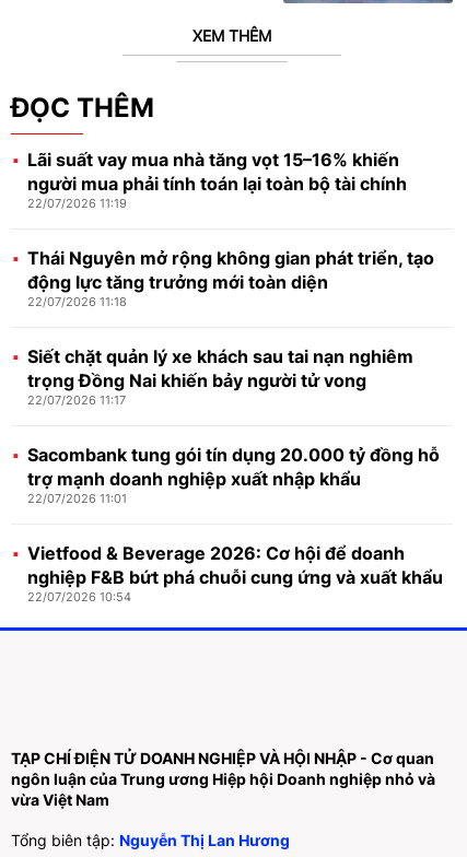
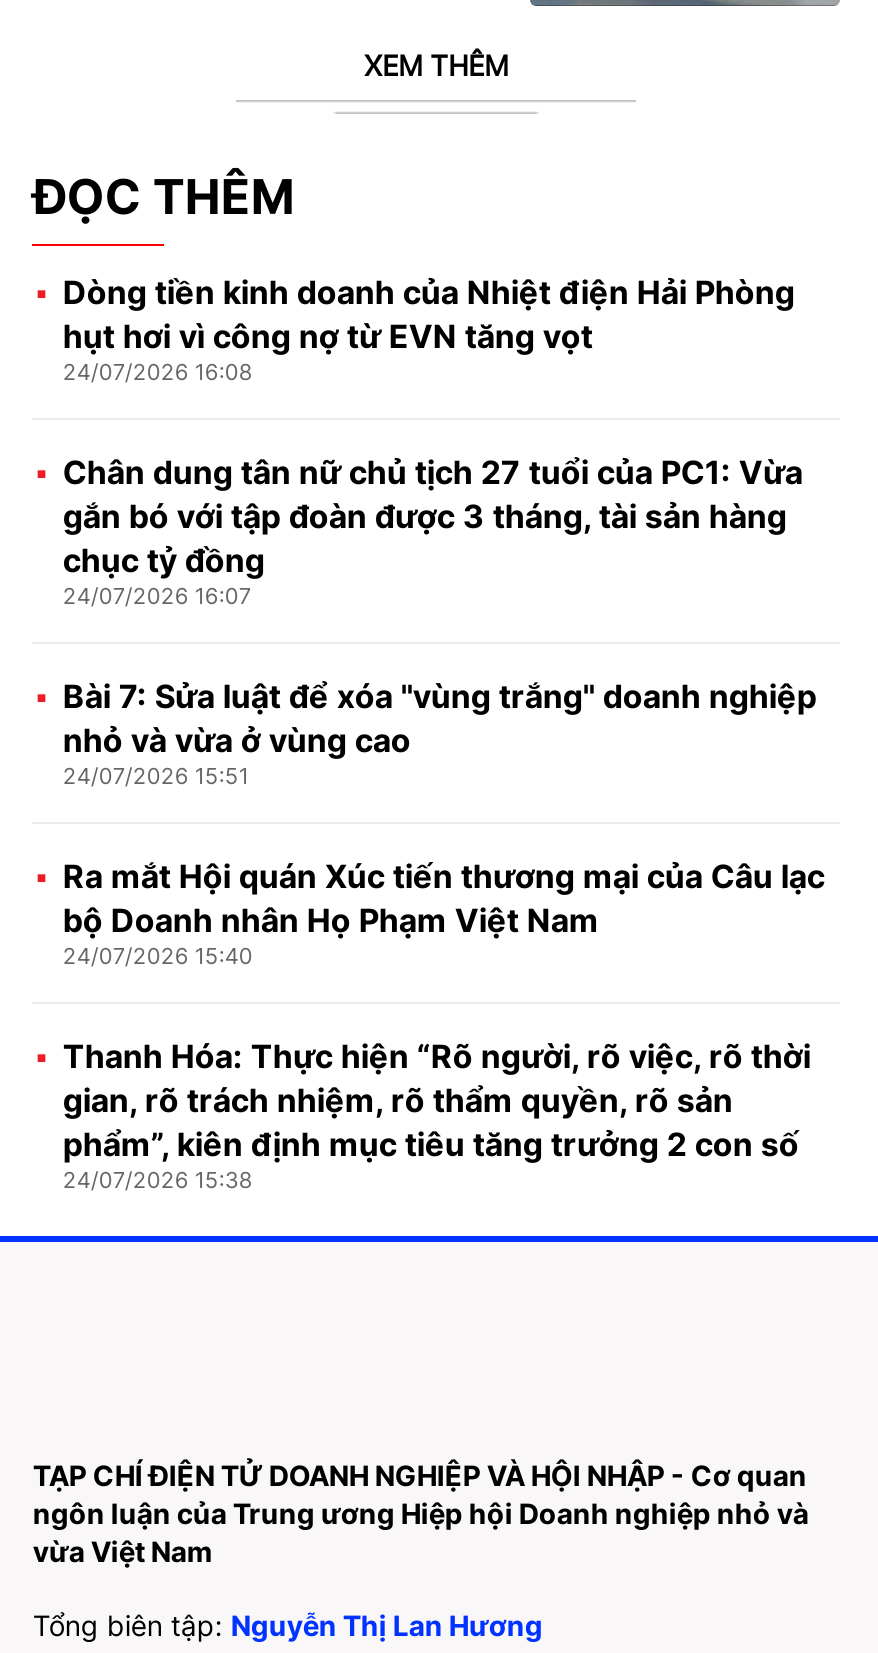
[28,148,407,211] Lãi suất vay mua nhà tăng vọt 15–16% khiến | người mua phải tính toán lại toàn bộ tài chính | 22/07/2026 11:19 -> [63,271,795,385] Dòng tiền kinh doanh của Nhiệt điện Hải Phòng | hụt hơi vì công nợ từ EVN tăng vọt | 24/07/2026 16:08
[28,247,435,309] Thái Nguyên mở rộng không gian phát triển, tạo | động lực tăng trưởng mới toàn diện | 22/07/2026 11:18 -> [63,451,803,609] Chân dung tân nữ chủ tịch 27 tuổi của PC1: Vừa | gắn bó với tập đoàn được 3 tháng, tài sản hàng | chục tỷ đồng | 24/07/2026 16:07
[28,345,414,407] Siết chặt quản lý xe khách sau tai nạn nghiêm | trọng Đồng Nai khiến bảy người tử vong | 22/07/2026 11:17 -> [63,675,817,789] Bài 7: Sửa luật để xóa "vùng trắng" doanh nghiệp | nhỏ và vừa ở vùng cao | 24/07/2026 15:51
[28,443,440,506] Sacombank tung gói tín dụng 20.000 tỷ đồng hỗ | trợ mạnh doanh nghiệp xuất nhập khẩu | 22/07/2026 11:01 -> [63,855,825,969] Ra mắt Hội quán Xúc tiến thương mại của Câu lạc | bộ Doanh nhân Họ Phạm Việt Nam | 24/07/2026 15:40
[28,542,443,604] Vietfood & Beverage 2026: Cơ hội để doanh | nghiệp F&B bứt phá chuỗi cung ứng và xuất khẩu | 22/07/2026 10:54 -> [63,1035,811,1193] Thanh Hóa: Thực hiện “Rõ người, rõ việc, rõ thời | gian, rõ trách nhiệm, rõ thẩm quyền, rõ sản | phẩm”, kiên định mục tiêu tăng trưởng 2 con số | 24/07/2026 15:38

